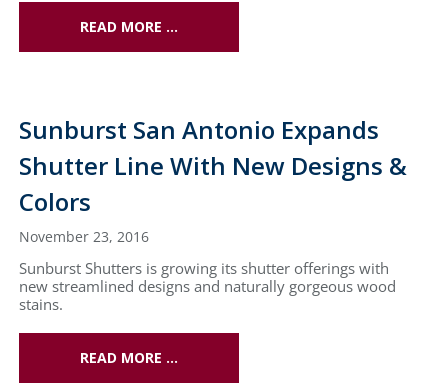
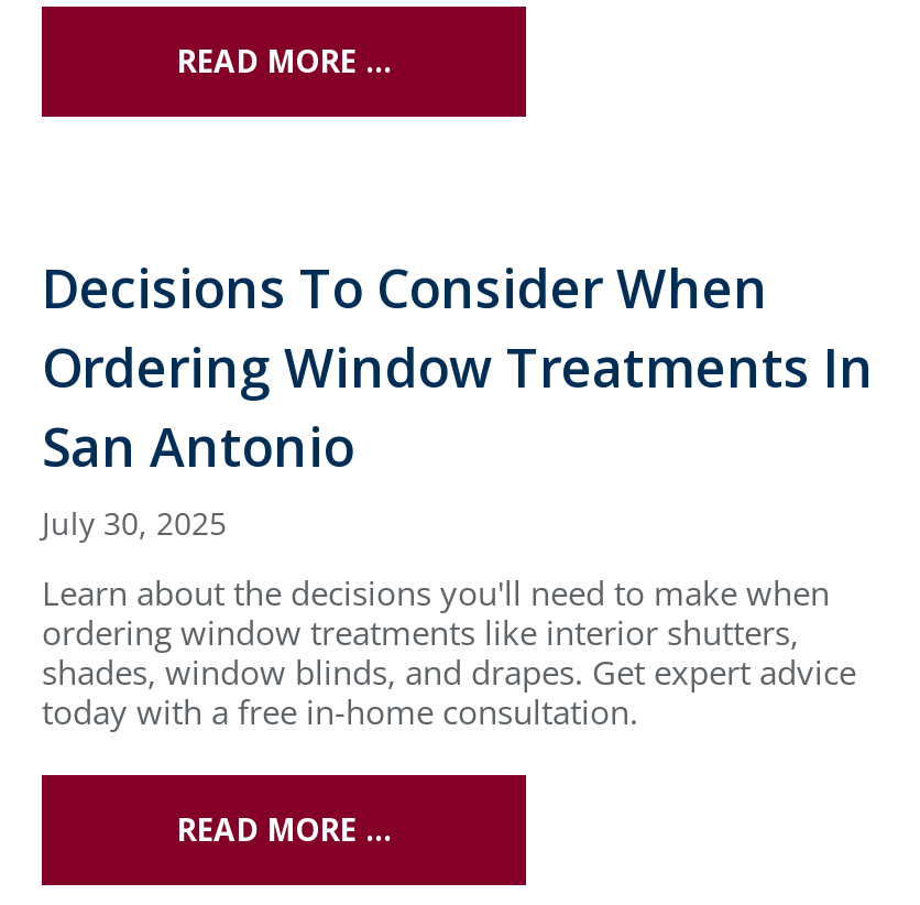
[19,113,407,246] Sunburst San Antonio Expands | Shutter Line With New Designs & | Colors | November 23, 2016 -> [42,251,874,544] Decisions To Consider When | Ordering Window Treatments In | San Antonio | July 30, 2025
[19,258,396,314] Sunburst Shutters is growing its shutter offerings with | new streamlined designs and naturally gorgeous wood | stains. -> [42,571,856,734] Learn about the decisions you'll need to make when | ordering window treatments like interior shutters, | shades, window blinds, and drapes. Get expert advice | today with a free in-home consultation.

